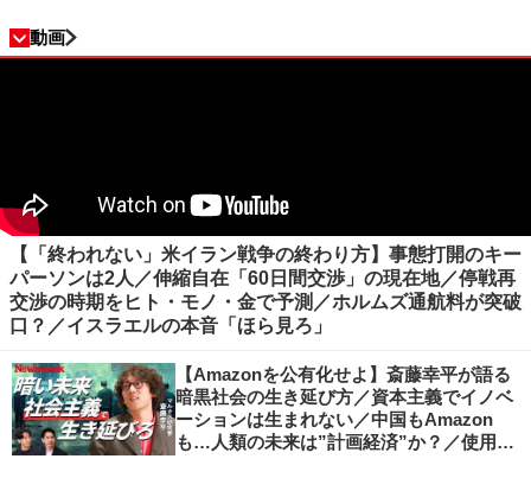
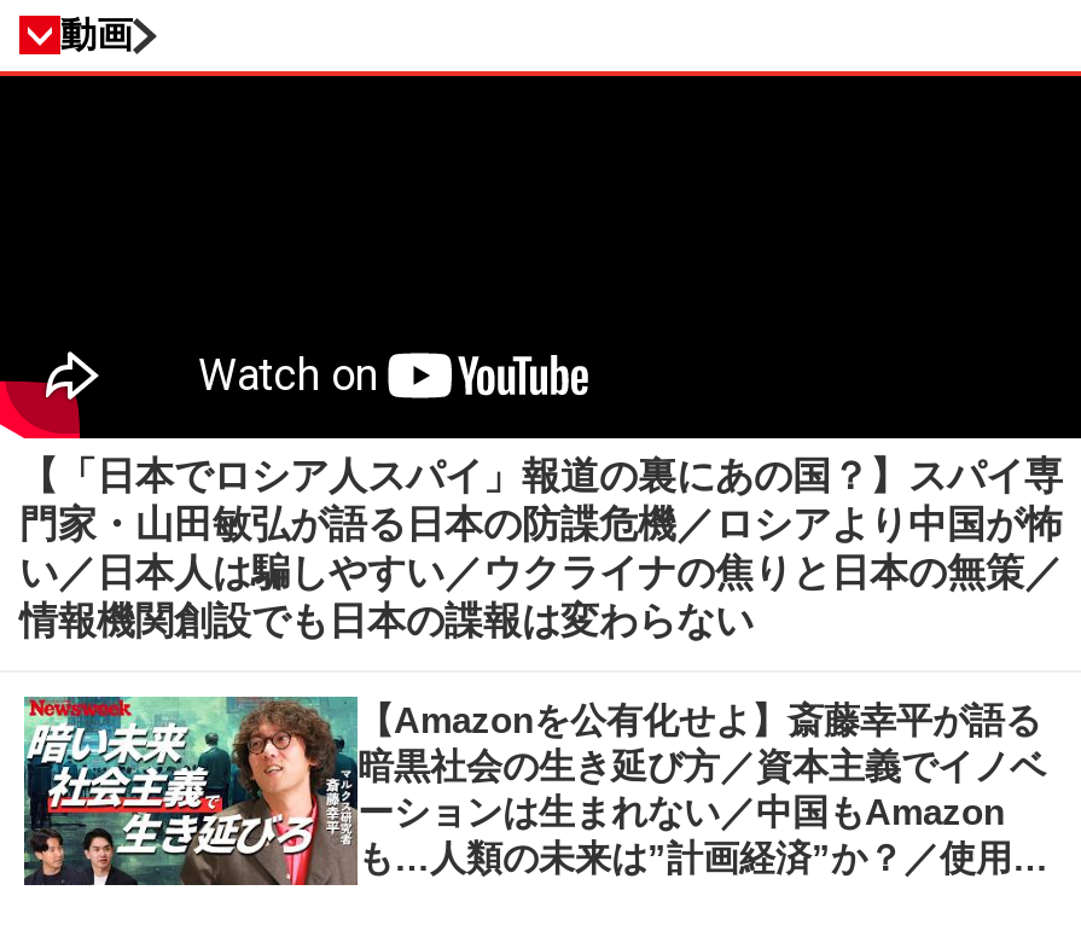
[9,244,522,335] 【「終われない」米イラン戦争の終わり方】事態打開のキー | パーソンは2人／伸縮自在「60日間交渉」の現在地／停戦再 | 交渉の時期をヒト・モノ・金で予測／ホルムズ通航料が突破 | 口？／イスラエルの本音「ほら見ろ」 -> [19,455,1063,641] 【「日本でロシア人スパイ」報道の裏にあの国？】スパイ専 | 門家・山田敏弘が語る日本の防諜危機／ロシアより中国が怖 | い／日本人は騙しやすい／ウクライナの焦りと日本の無策／ | 情報機関創設でも日本の諜報は変わらない

